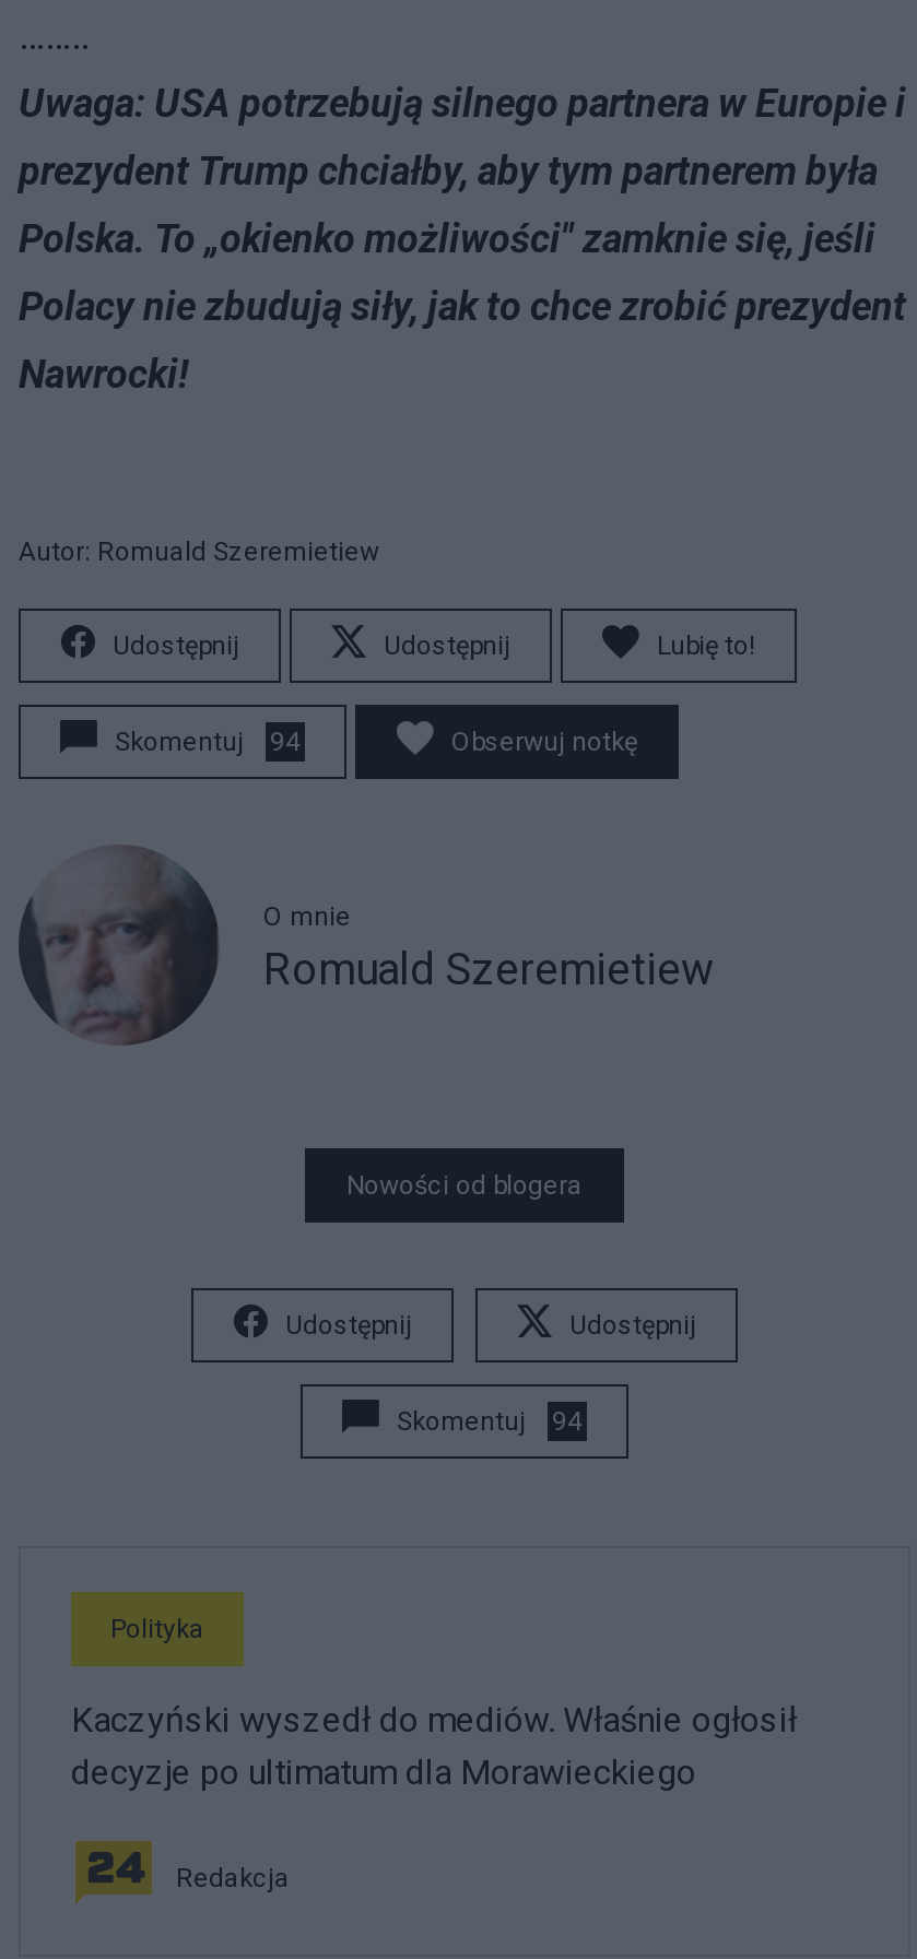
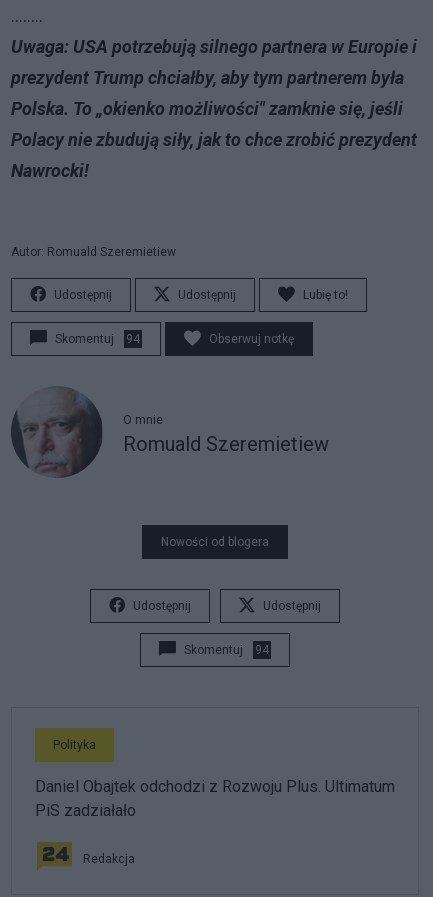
[71,1699,797,1792] Kaczyński wyszedł do mediów. Właśnie ogłosił | decyzje po ultimatum dla Morawieckiego -> [35,777,395,820] Daniel Obajtek odchodzi z Rozwoju Plus. Ultimatum | PiS zadziałało

